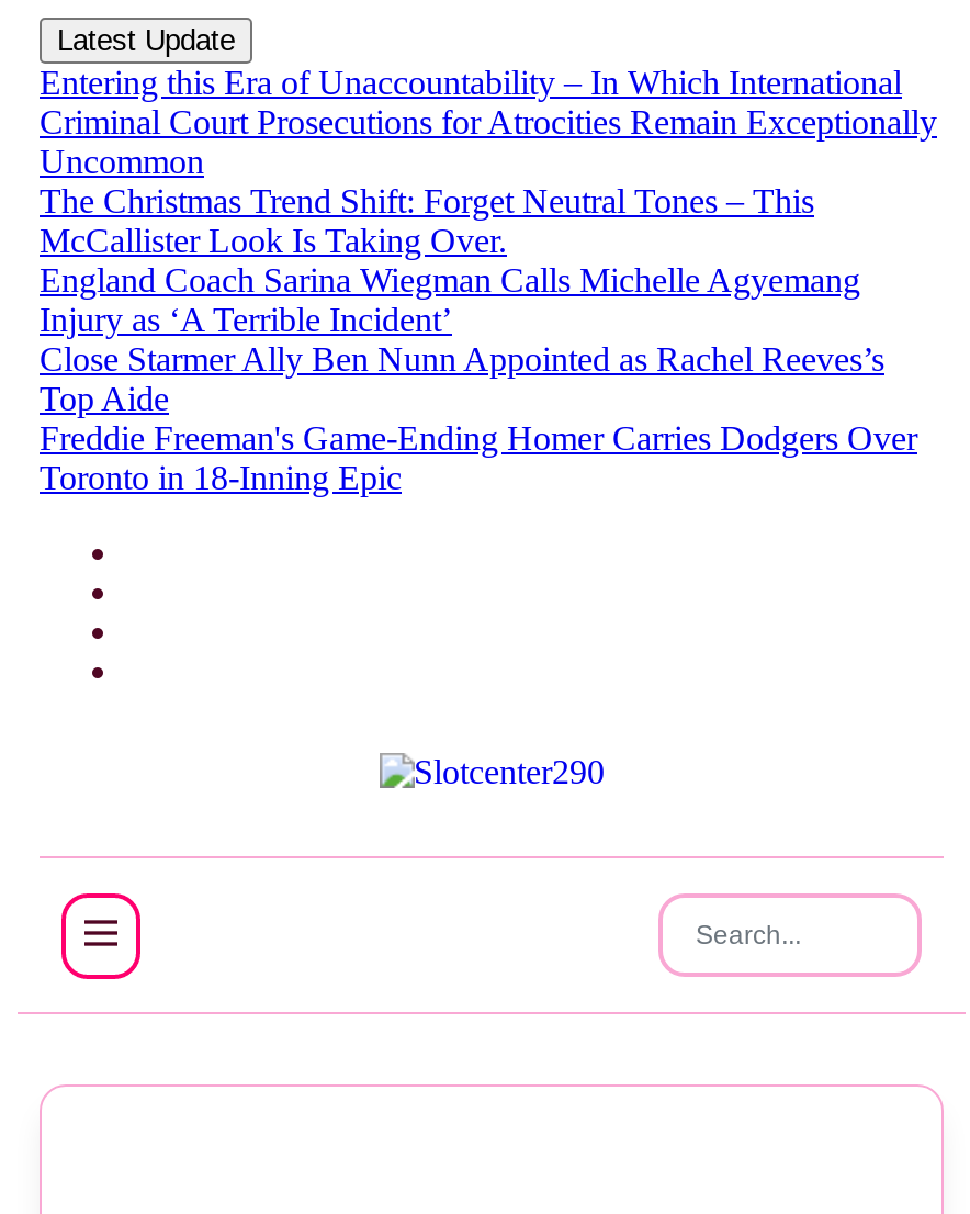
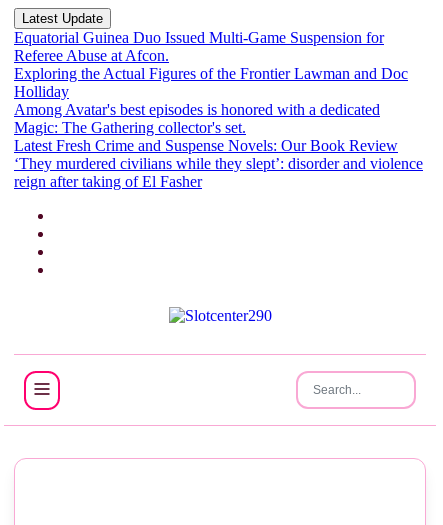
[40,64,937,496] Entering this Era of Unaccountability – In Which International | Criminal Court Prosecutions for Atrocities Remain Exceptionally | Uncommon | The Christmas Trend Shift: Forget Neutral Tones – This | McCallister Look Is Taking Over. | England Coach Sarina Wiegman Calls Michelle Agyemang | Injury as ‘A Terrible Incident’ | Close Starmer Ally Ben Nunn Appointed as Rachel Reeves’s | Top Aide | Freddie Freeman's Game-Ending Homer Carries Dodgers Over | Toronto in 18-Inning Epic -> [14,29,423,190] Equatorial Guinea Duo Issued Multi-Game Suspension for | Referee Abuse at Afcon. | Exploring the Actual Figures of the Frontier Lawman and Doc | Holliday | Among Avatar's best episodes is honored with a dedicated | Magic: The Gathering collector's set. | Latest Fresh Crime and Suspense Novels: Our Book Review | ‘They murdered civilians while they slept’: disorder and violence | reign after taking of El Fasher

